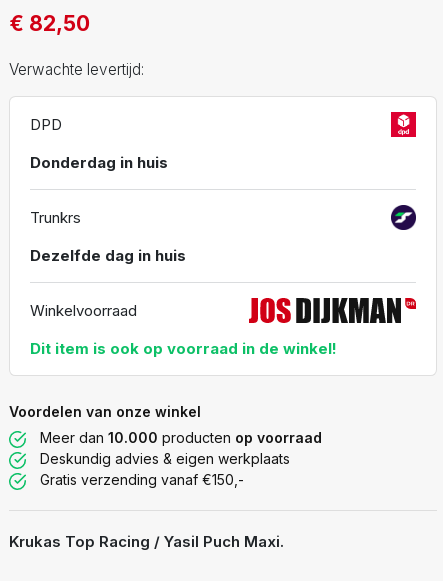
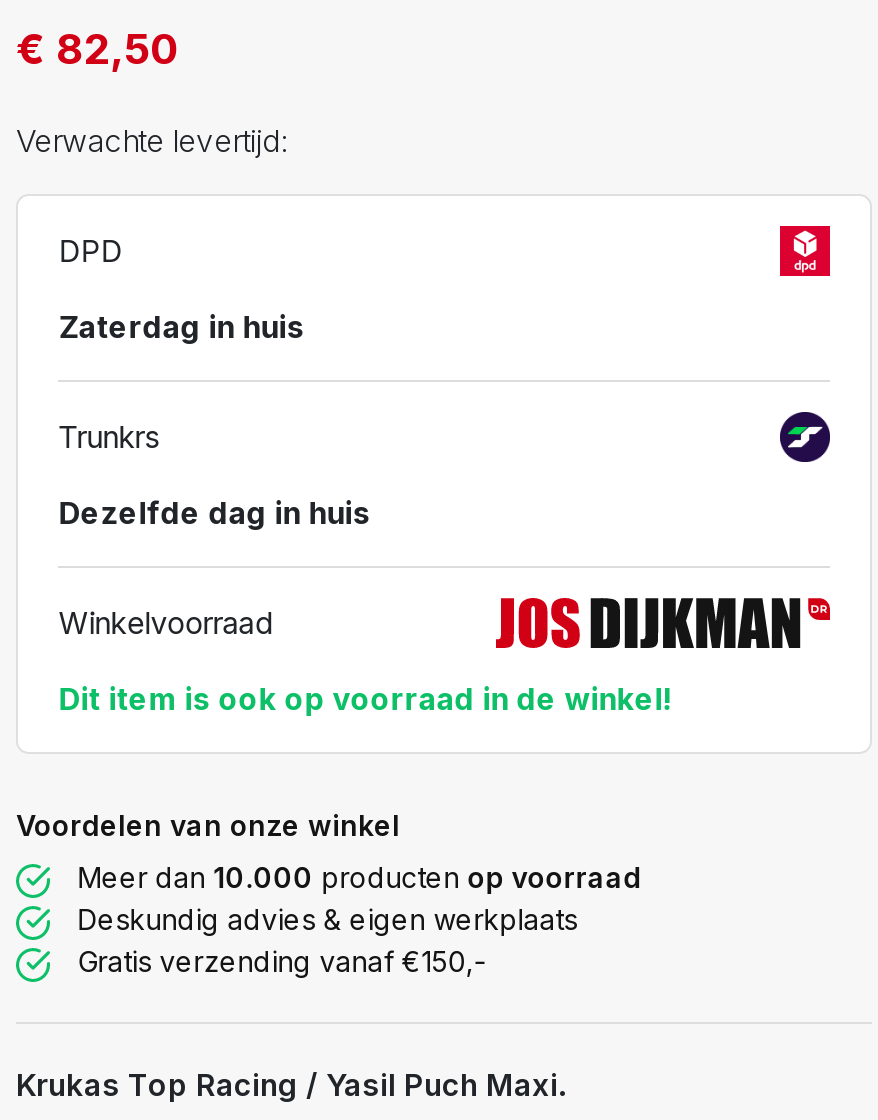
[30,153,168,172] Donderdag in huis -> [58,309,304,347] Zaterdag in huis

